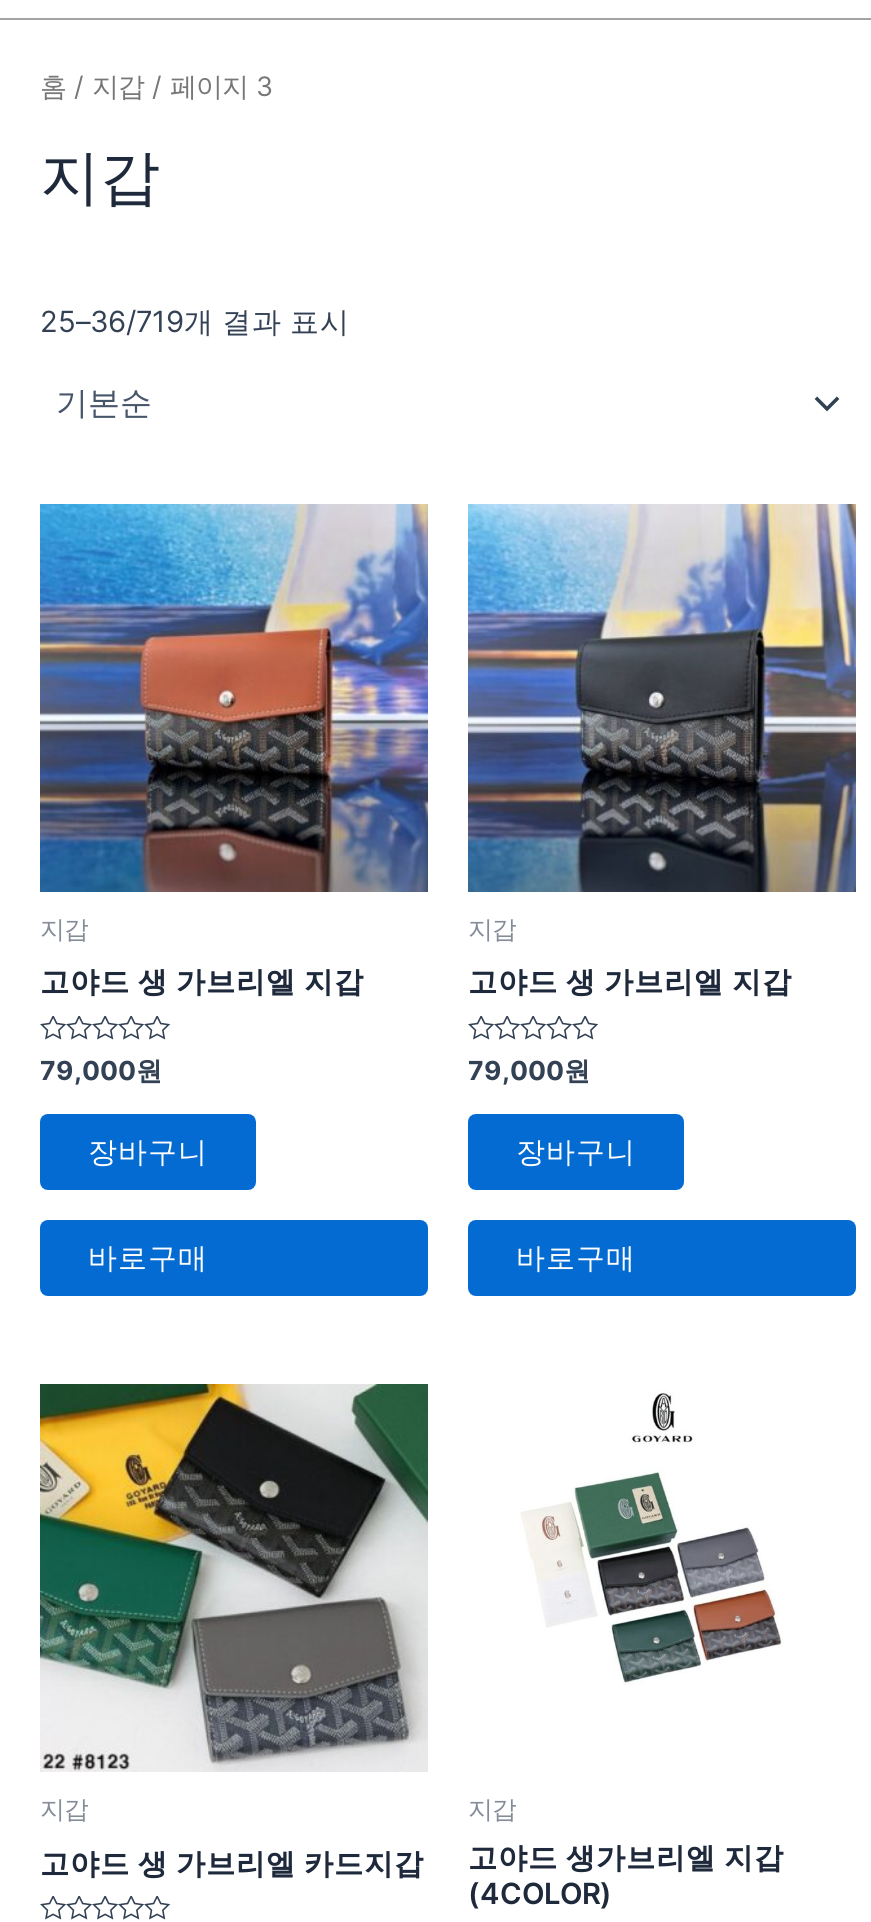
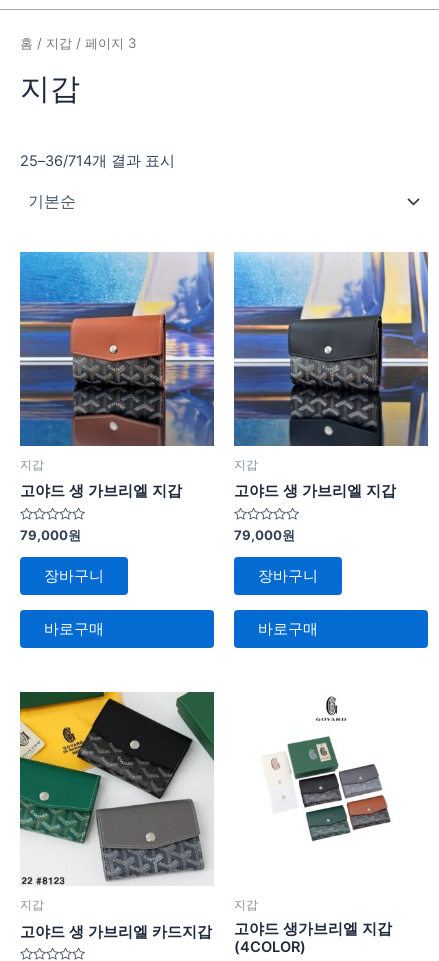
[40,304,350,340] 25–36/719개 결과 표시 -> [20,152,175,170] 25–36/714개 결과 표시

